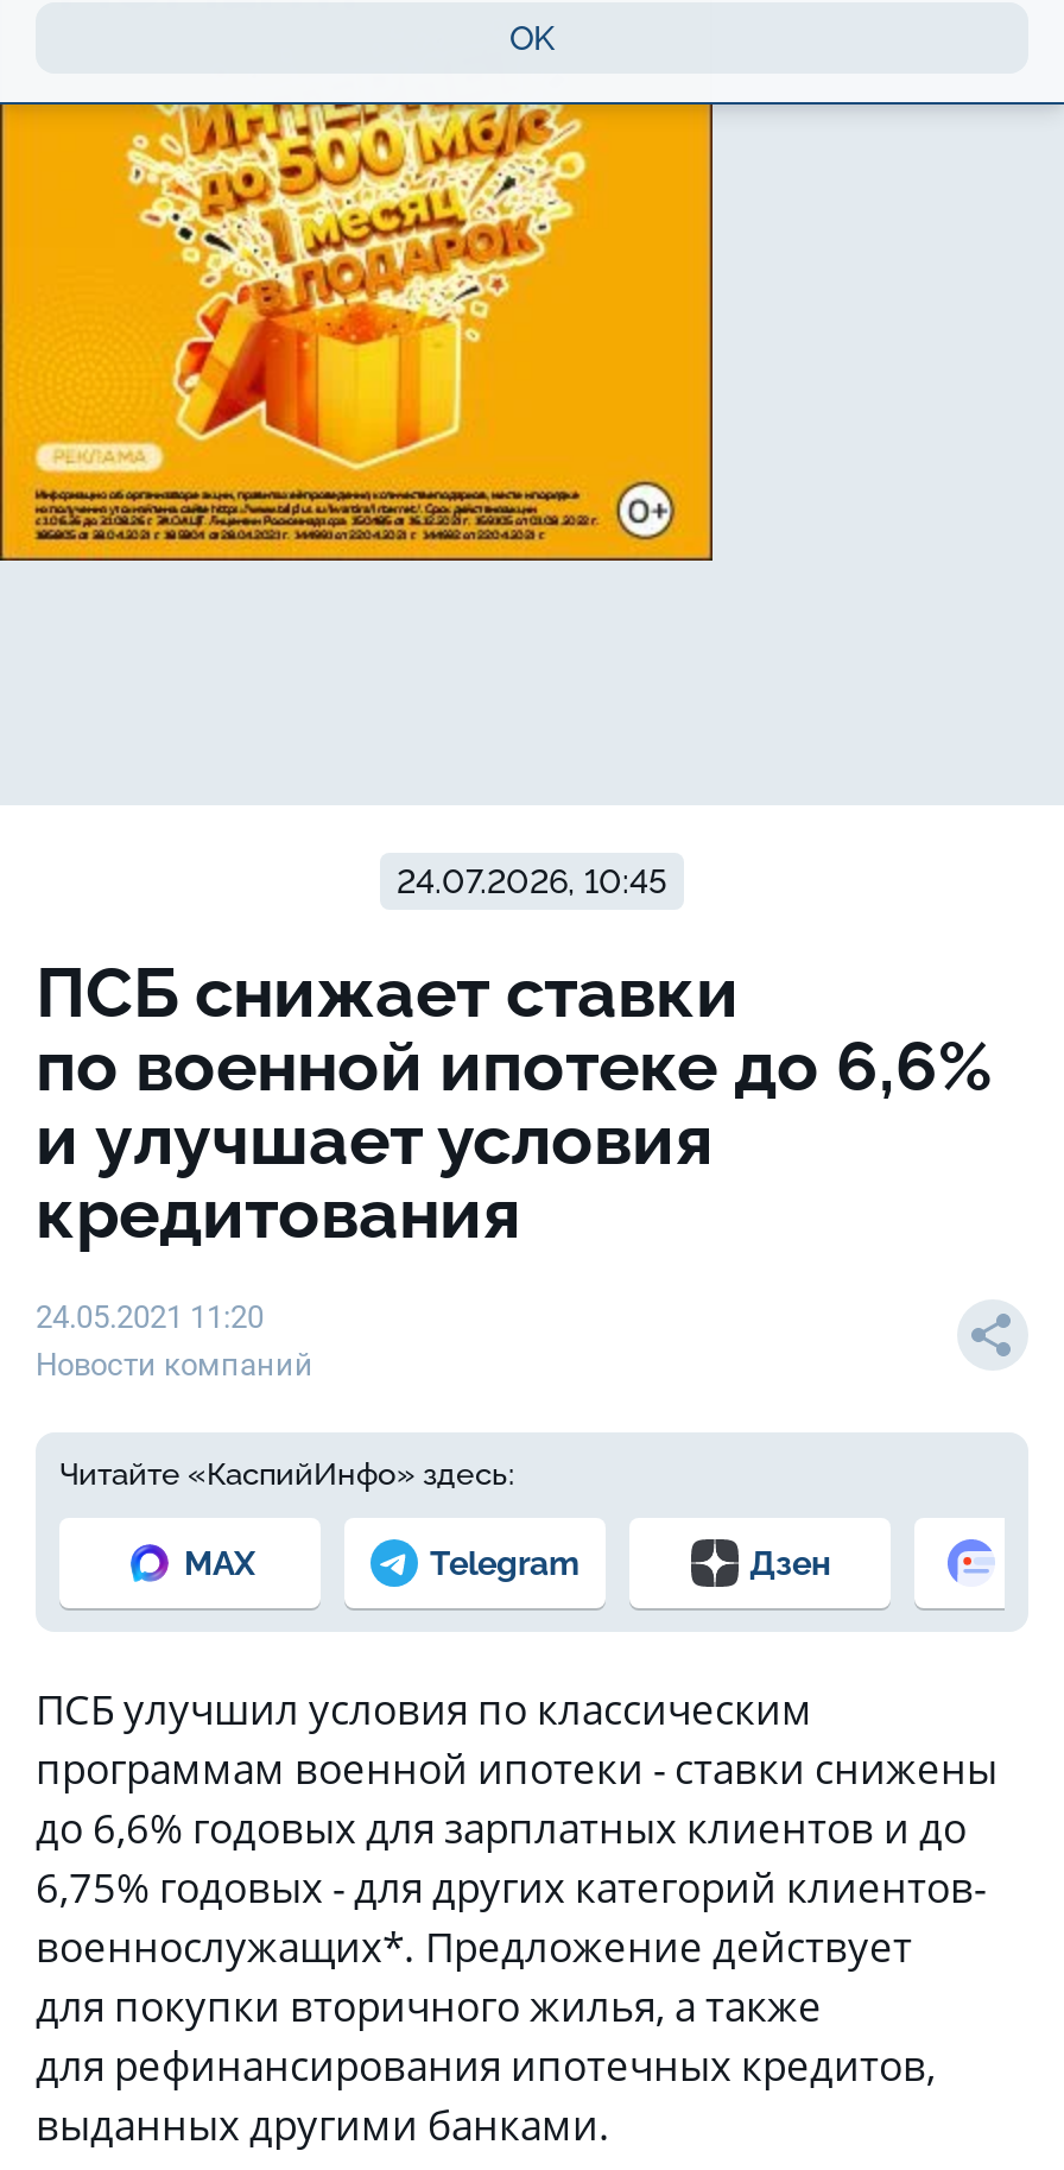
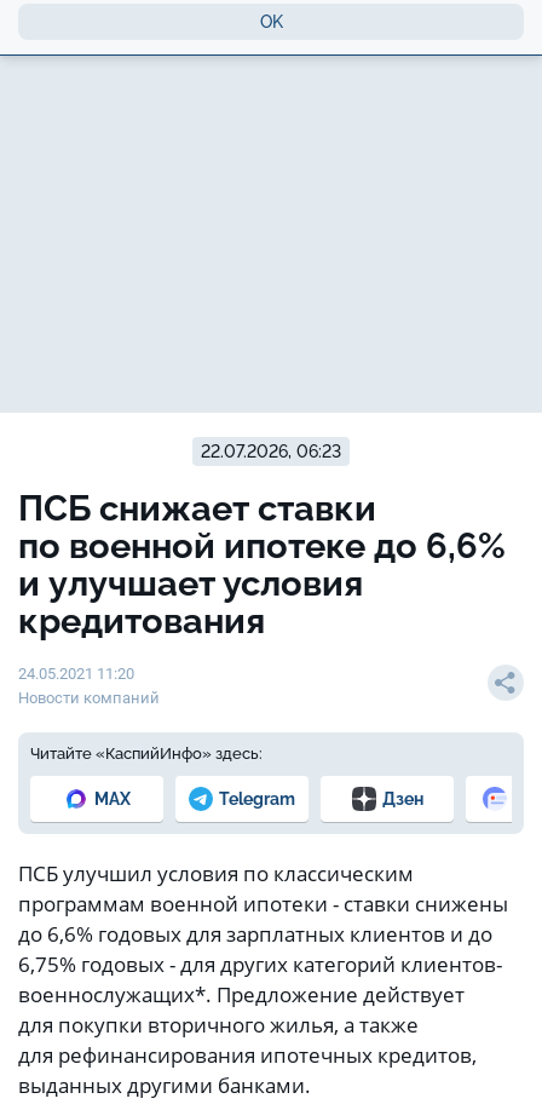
[7,102,715,563] [image] -> none
[397,863,667,901] 24.07.2026, 10:45 -> [201,442,341,461] 22.07.2026, 06:23

